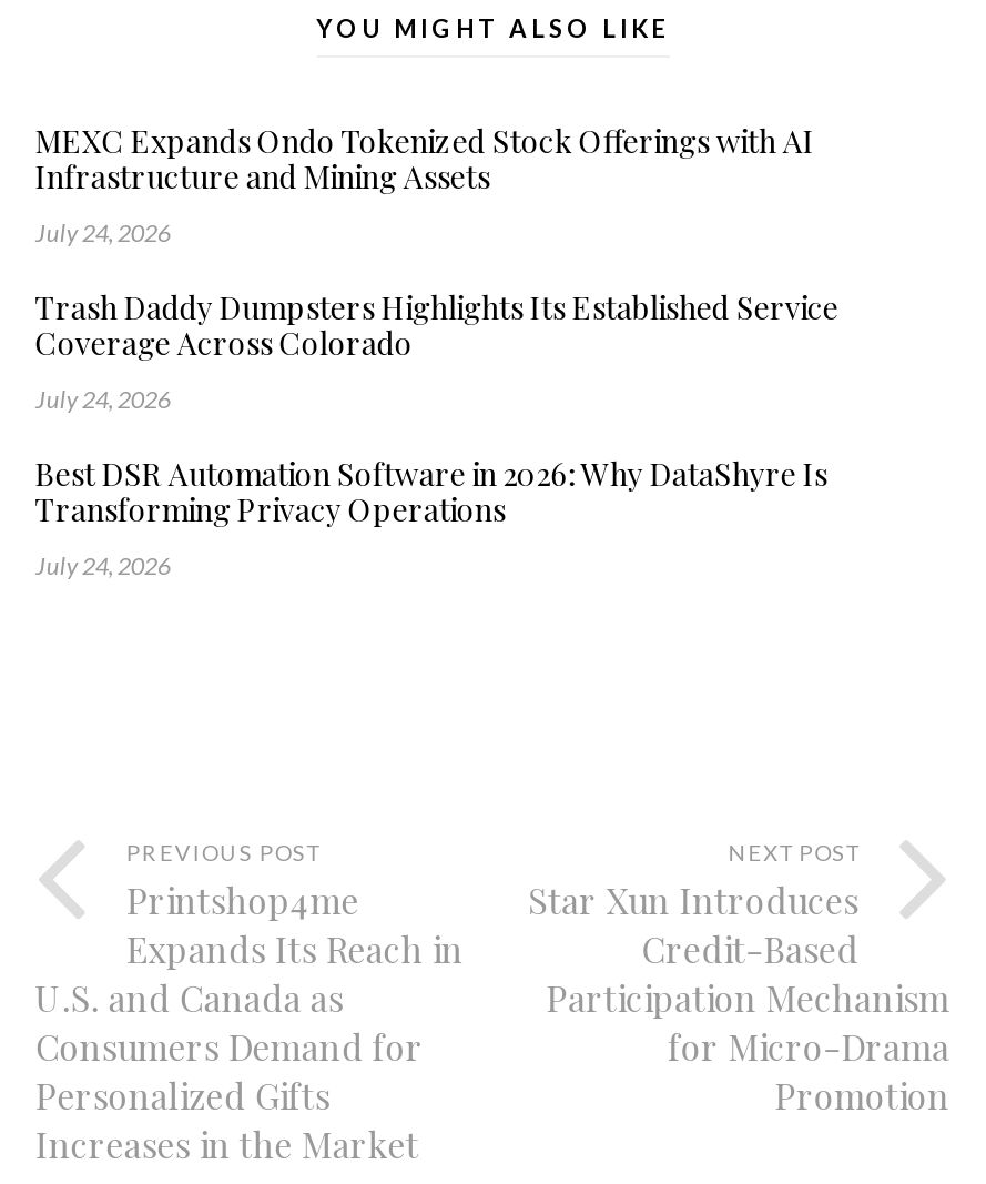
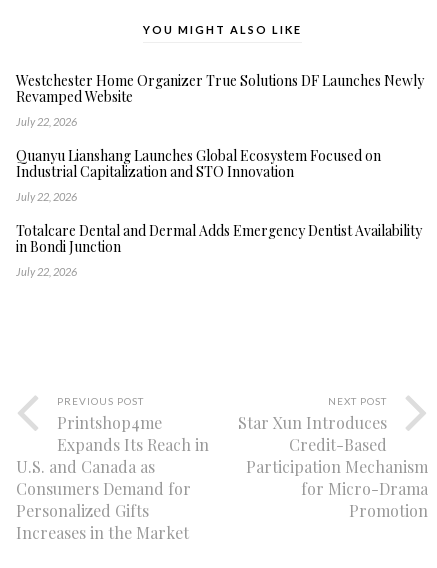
[35,120,814,198] MEXC Expands Ondo Tokenized Stock Offerings with AI | Infrastructure and Mining Assets -> [16,71,424,106] Westchester Home Organizer True Solutions DF Launches Newly | Revamped Website
[35,217,171,246] July 24, 2026 -> [16,115,77,128] July 22, 2026
[35,286,838,364] Trash Daddy Dumpsters Highlights Its Established Service | Coverage Across Colorado -> [16,146,381,181] Quanyu Lianshang Launches Global Ecosystem Focused on | Industrial Capitalization and STO Innovation
[35,384,171,413] July 24, 2026 -> [16,190,77,203] July 22, 2026
[35,453,827,530] Best DSR Automation Software in 2026: Why DataShyre Is | Transforming Privacy Operations -> [16,221,422,256] Totalcare Dental and Dermal Adds Emergency Dentist Availability | in Bondi Junction
[35,550,171,579] July 24, 2026 -> [16,265,77,278] July 22, 2026

